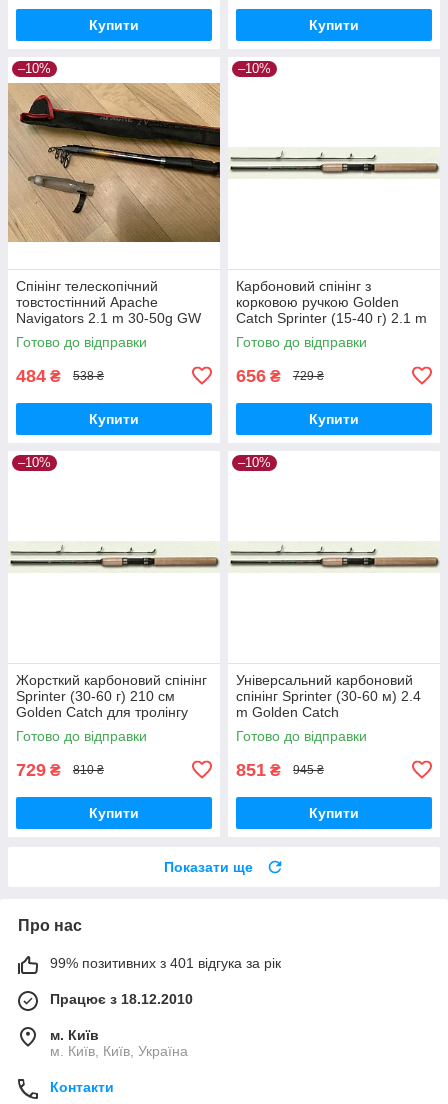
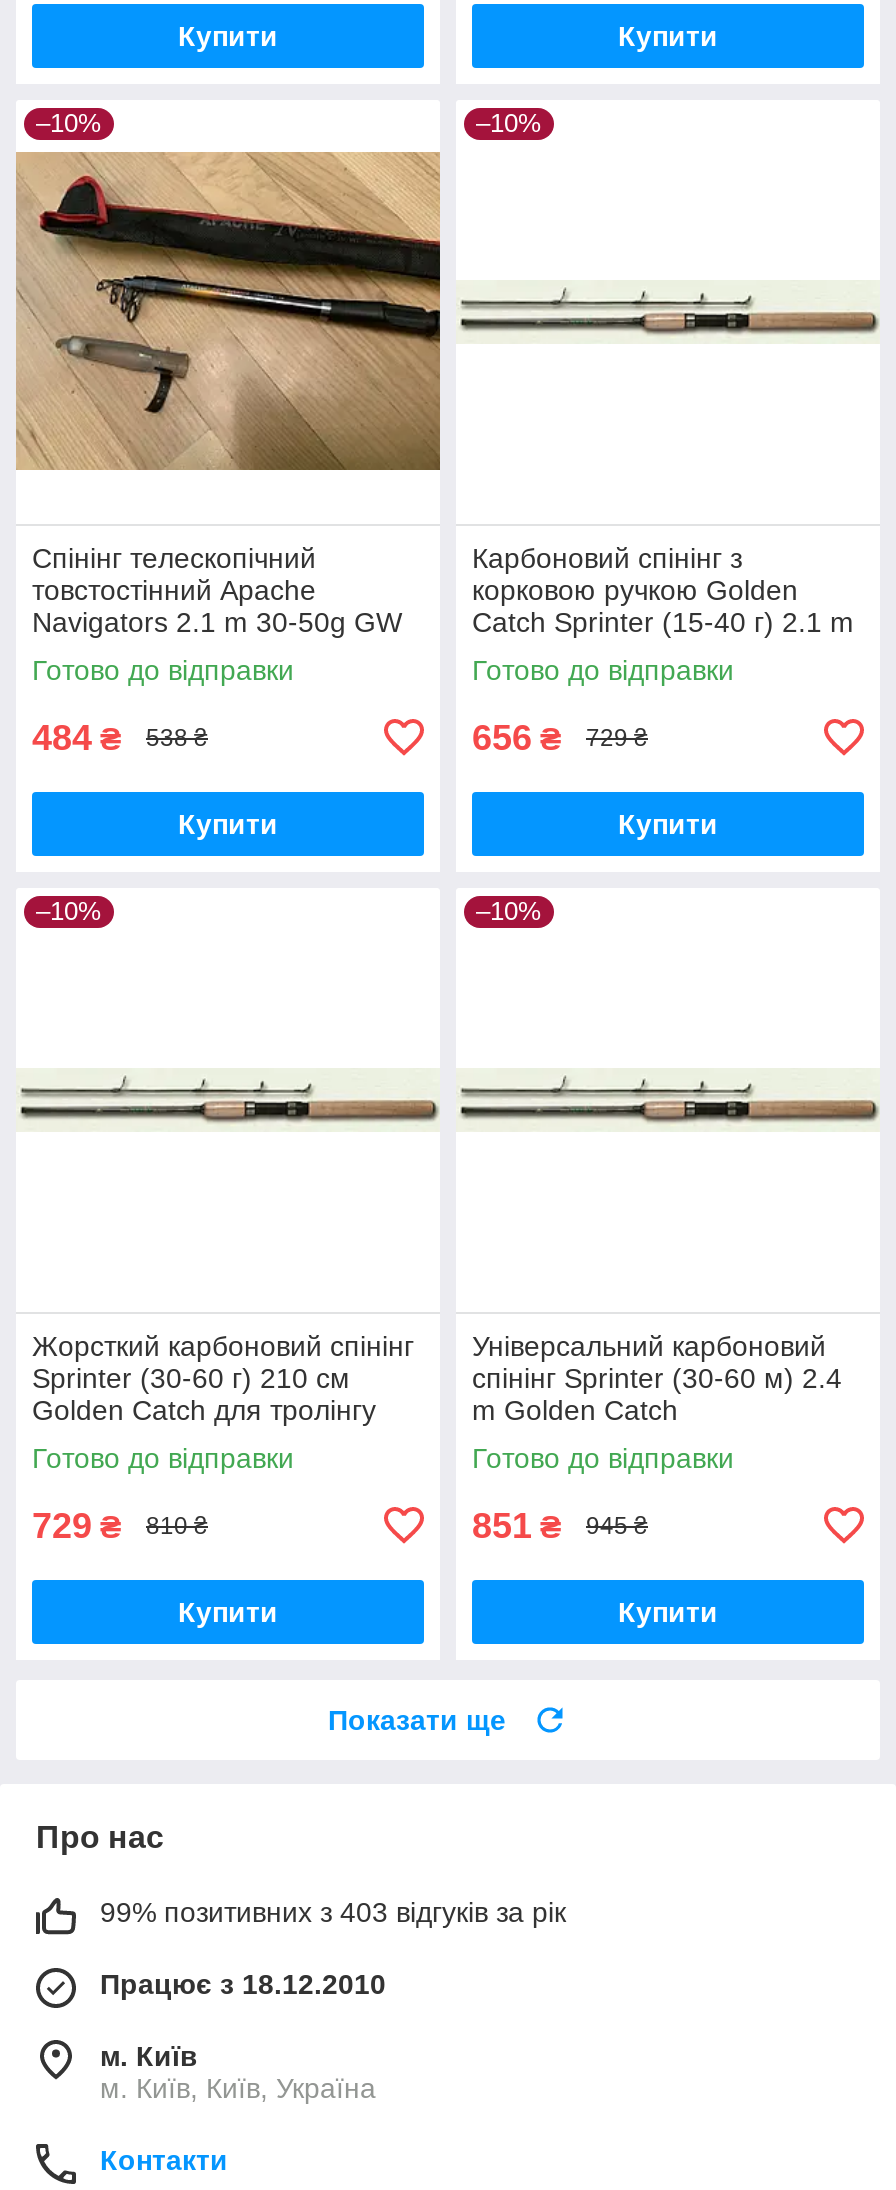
[50,955,281,971] 99% позитивних з 401 відгука за рік -> [100,1896,566,1928] 99% позитивних з 403 відгуків за рік

